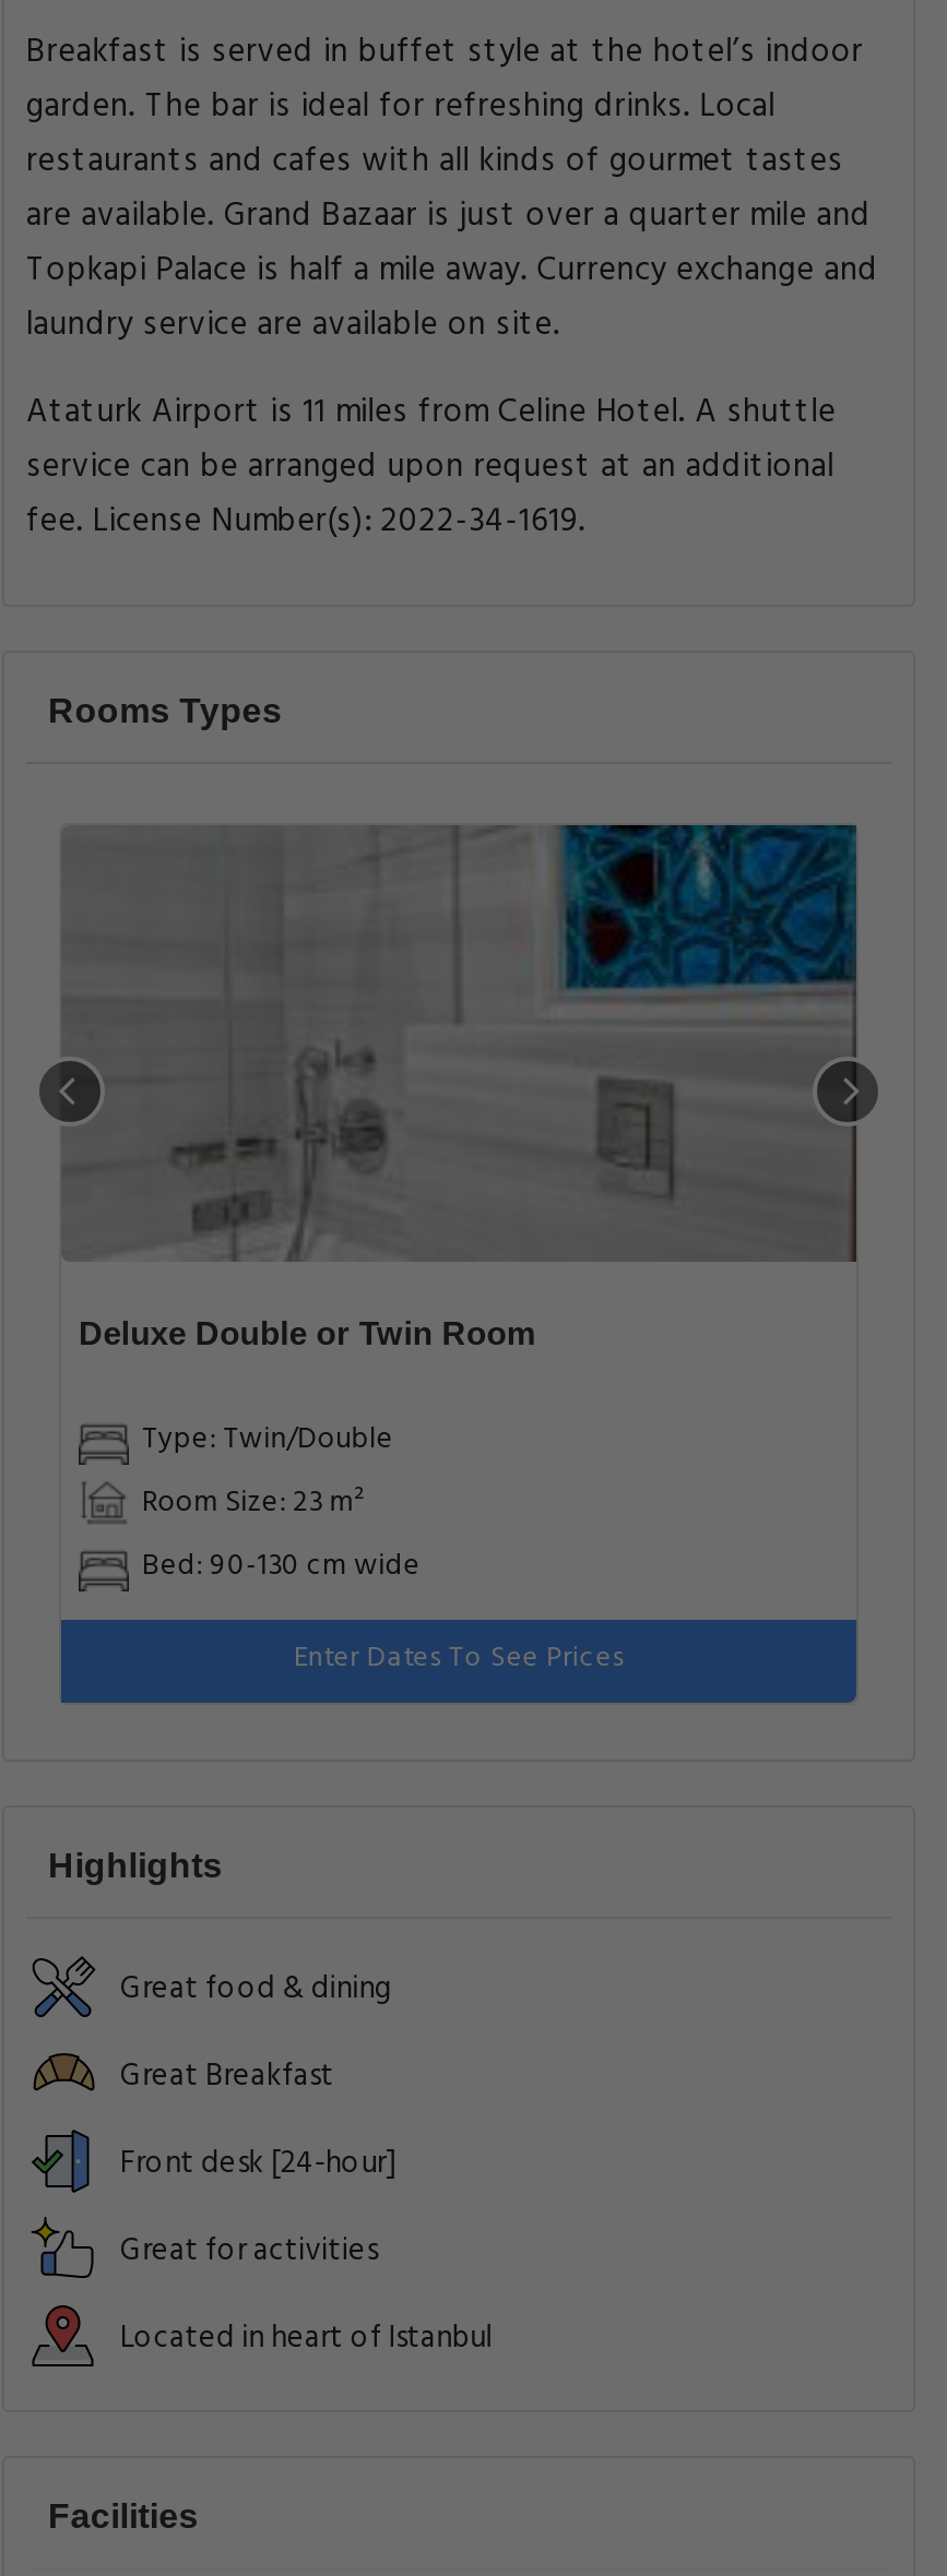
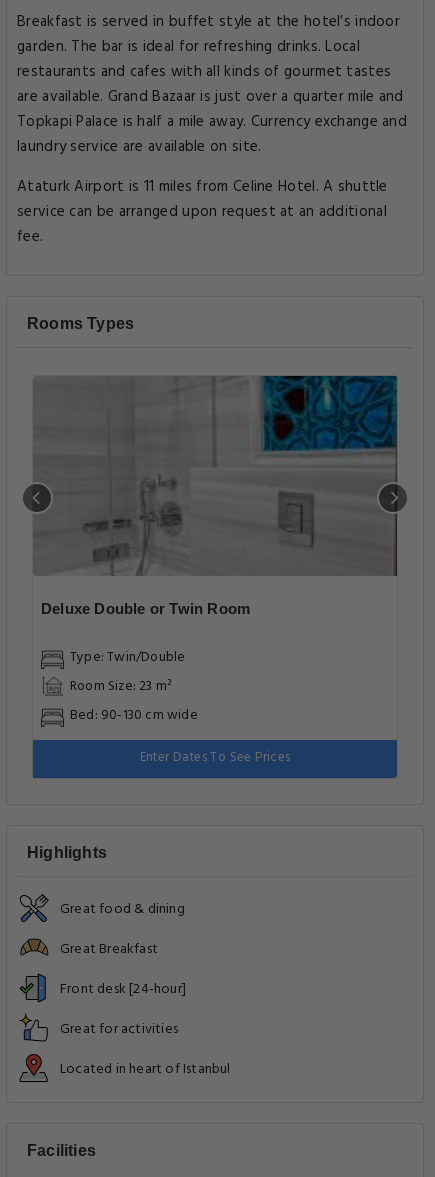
[26,496,586,548] fee. License Number(s): 2022-34-1619. -> [17,225,43,249] fee.

